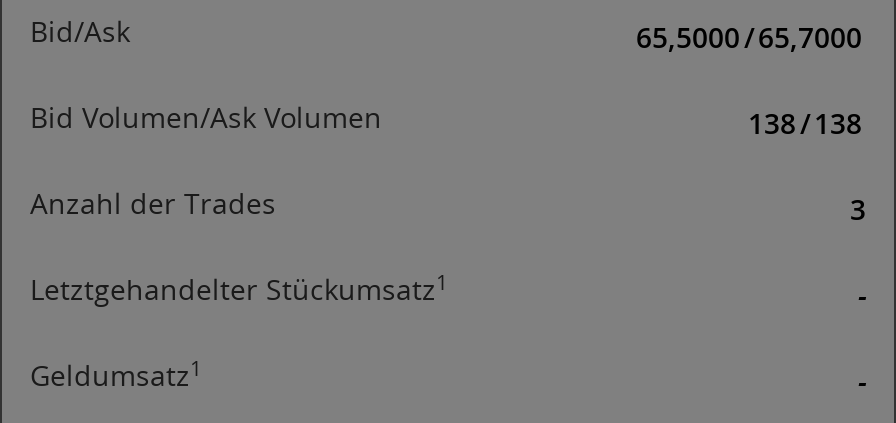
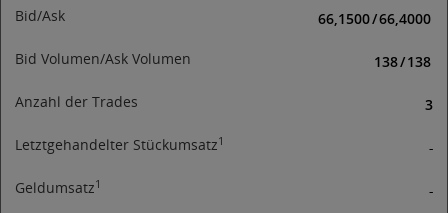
[636,18,862,56] 65,5000 / 65,7000 -> [318,9,431,28] 66,1500 / 66,4000

